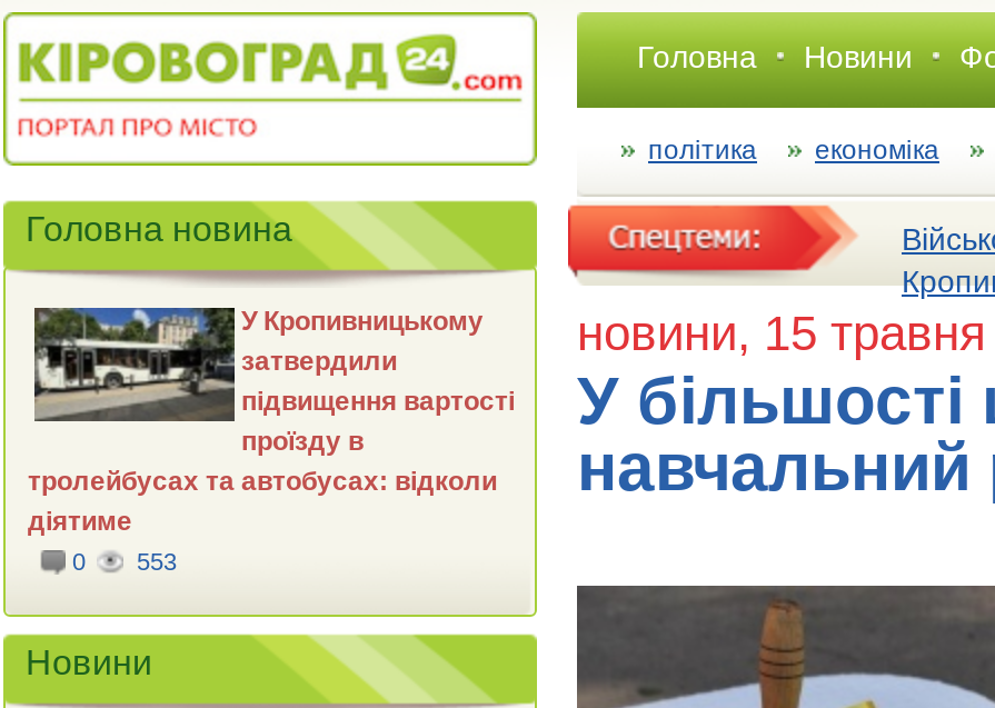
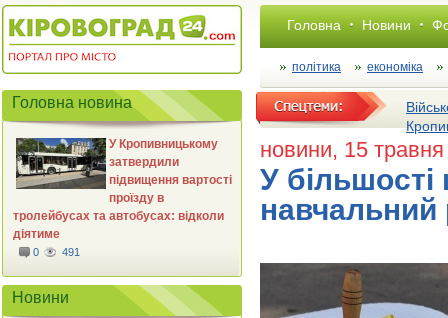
[72,548,177,575] 0 553 -> [33,246,80,258] 0 491

